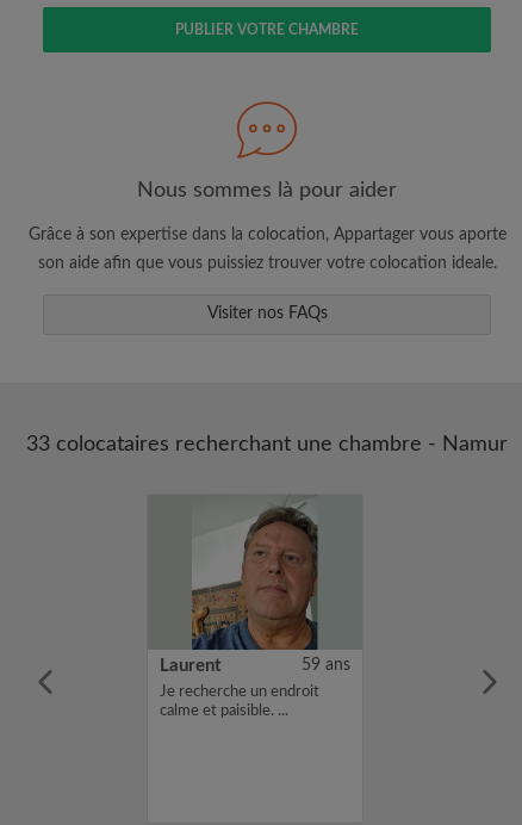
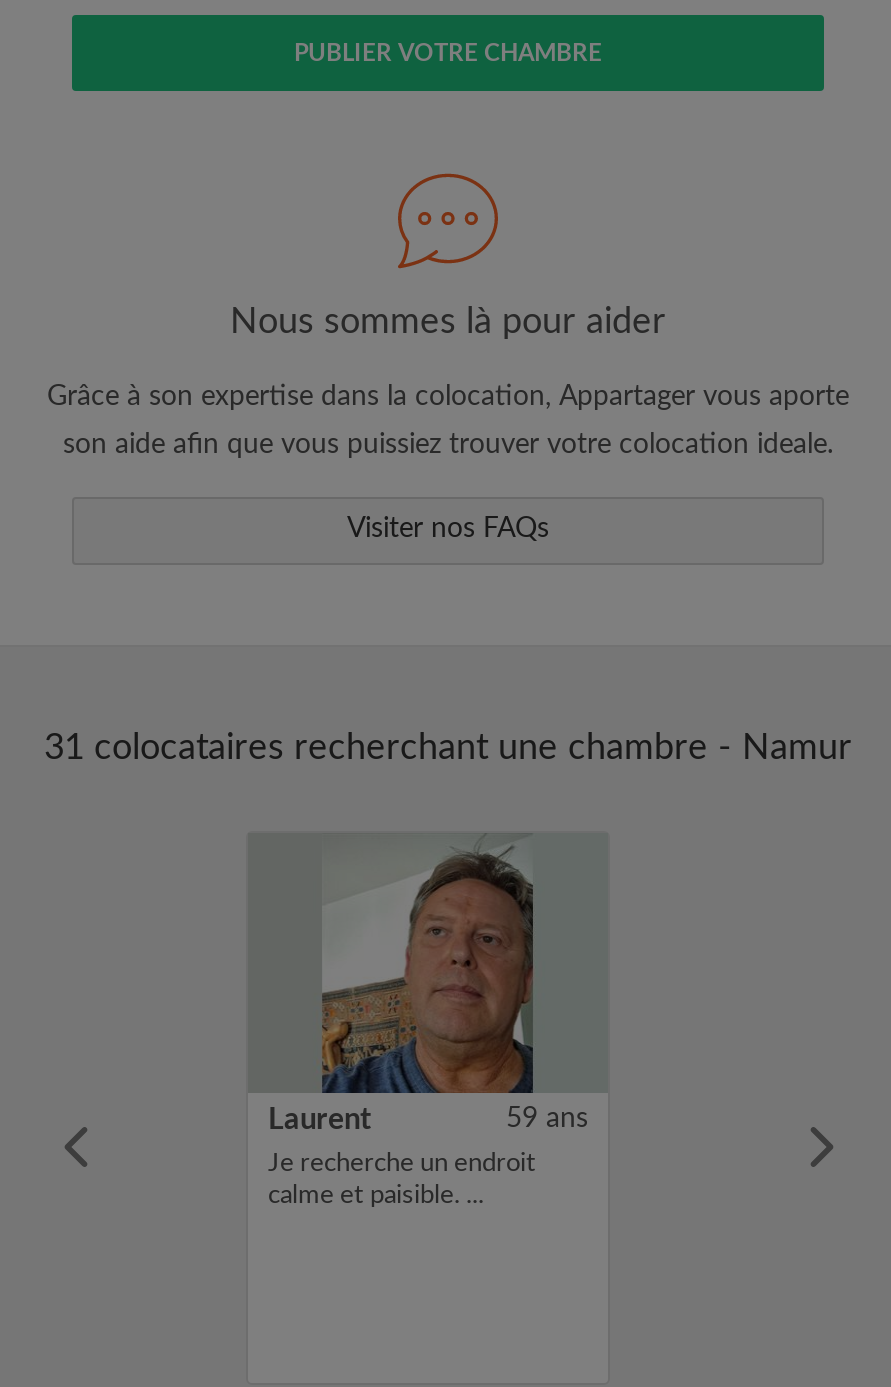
[26,434,508,455] 33 colocataires recherchant une chambre - Namur -> [44,731,852,767] 31 colocataires recherchant une chambre - Namur

